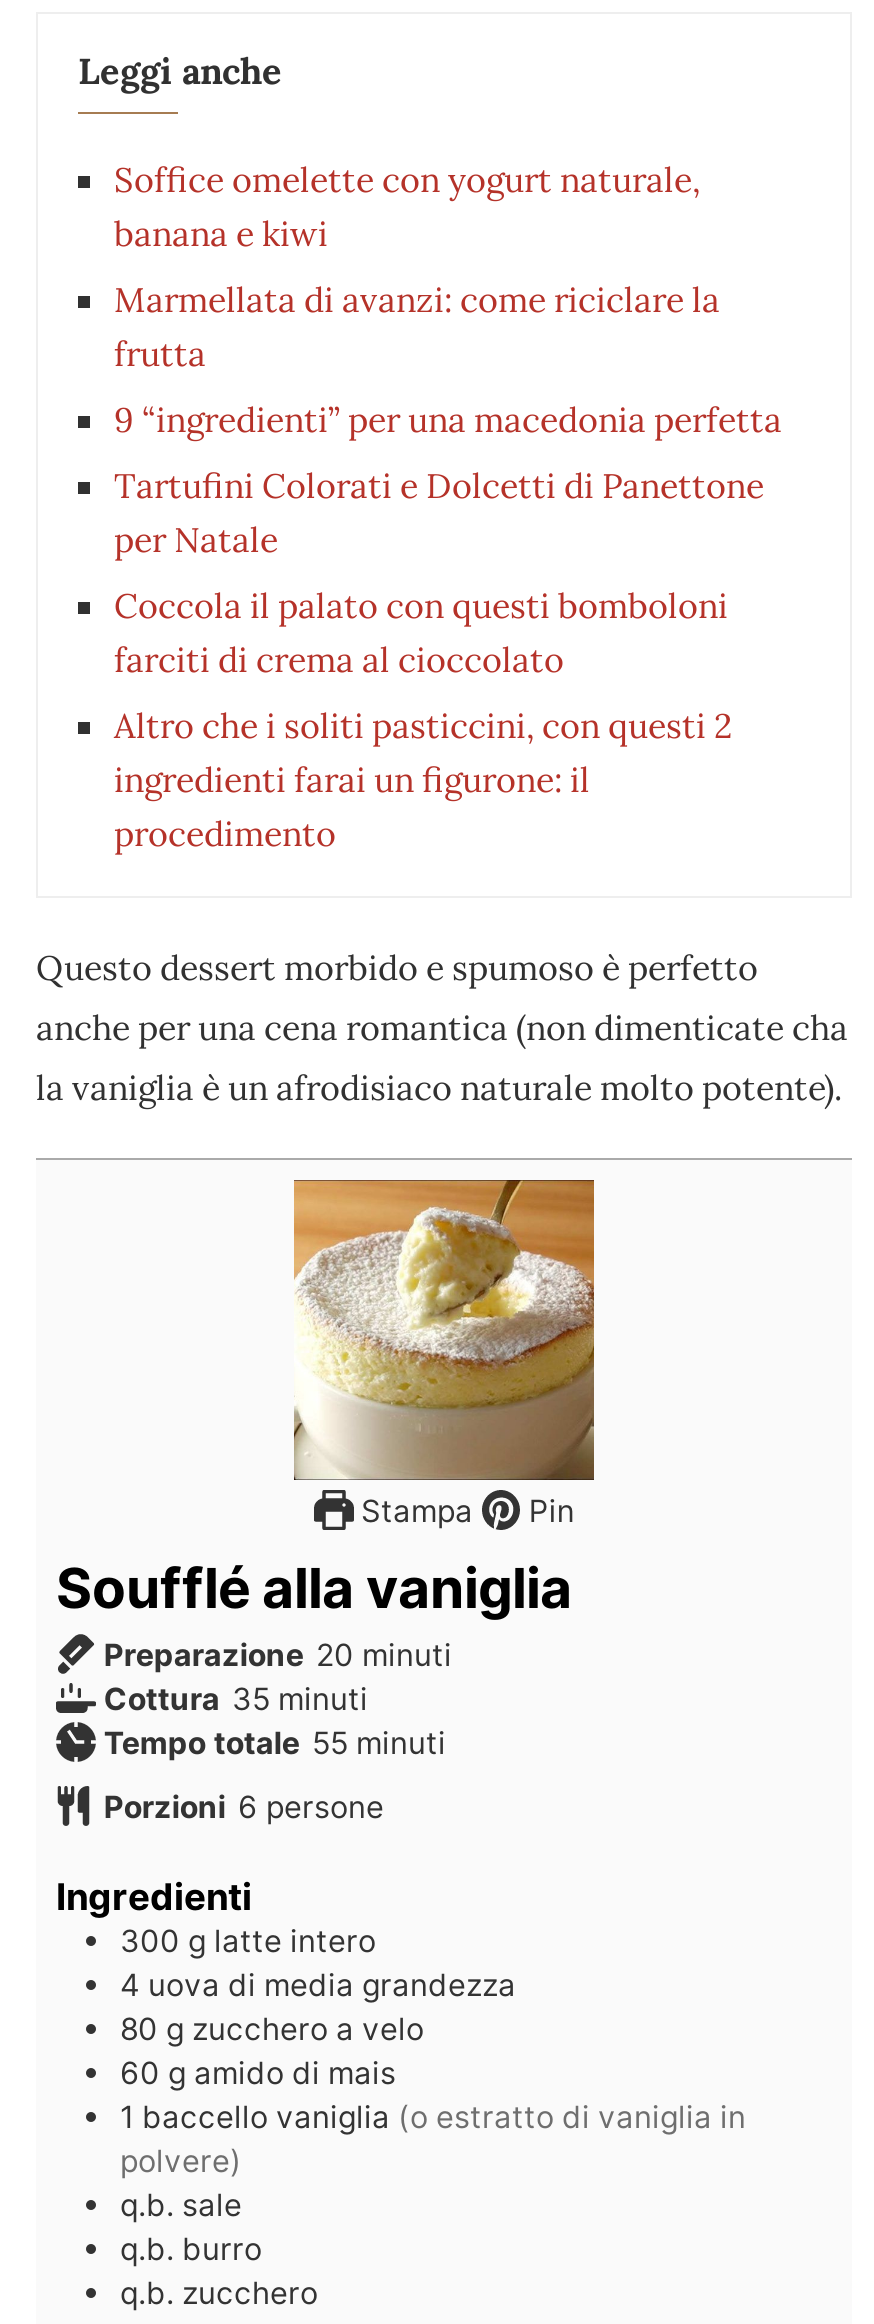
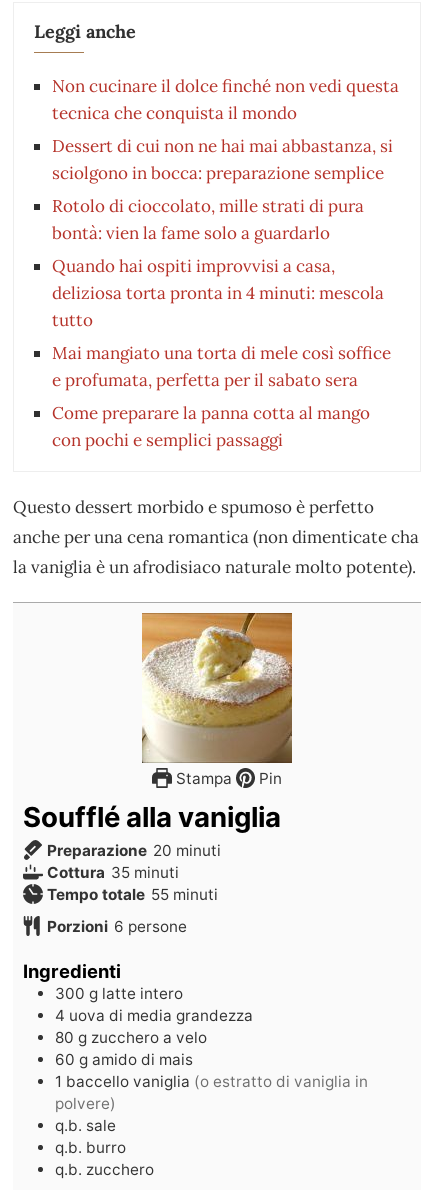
[114,157,700,255] Soffice omelette con yogurt naturale, | banana e kiwi -> [52,75,399,124] Non cucinare il dolce finché non vedi questa | tecnica che conquista il mondo
[114,277,720,375] Marmellata di avanzi: come riciclare la | frutta -> [52,135,393,184] Dessert di cui non ne hai mai abbastanza, si | sciolgono in bocca: preparazione semplice
[114,397,782,441] 9 “ingredienti” per una macedonia perfetta -> [52,195,364,244] Rotolo di cioccolato, mille strati di pura | bontà: vien la fame solo a guardarlo
[114,463,764,561] Tartufini Colorati e Dolcetti di Panettone | per Natale -> [52,255,384,331] Quando hai ospiti improvvisi a casa, | deliziosa torta pronta in 4 minuti: mescola | tutto
[114,583,728,681] Coccola il palato con questi bomboloni | farciti di crema al cioccolato -> [52,342,391,391] Mai mangiato una torta di mele così soffice | e profumata, perfetta per il sabato sera
[114,703,732,855] Altro che i soliti pasticcini, con questi 2 | ingredienti farai un figurone: il | procedimento -> [52,402,370,451] Come preparare la panna cotta al mango | con pochi e semplici passaggi

